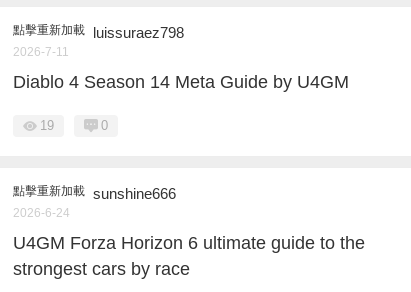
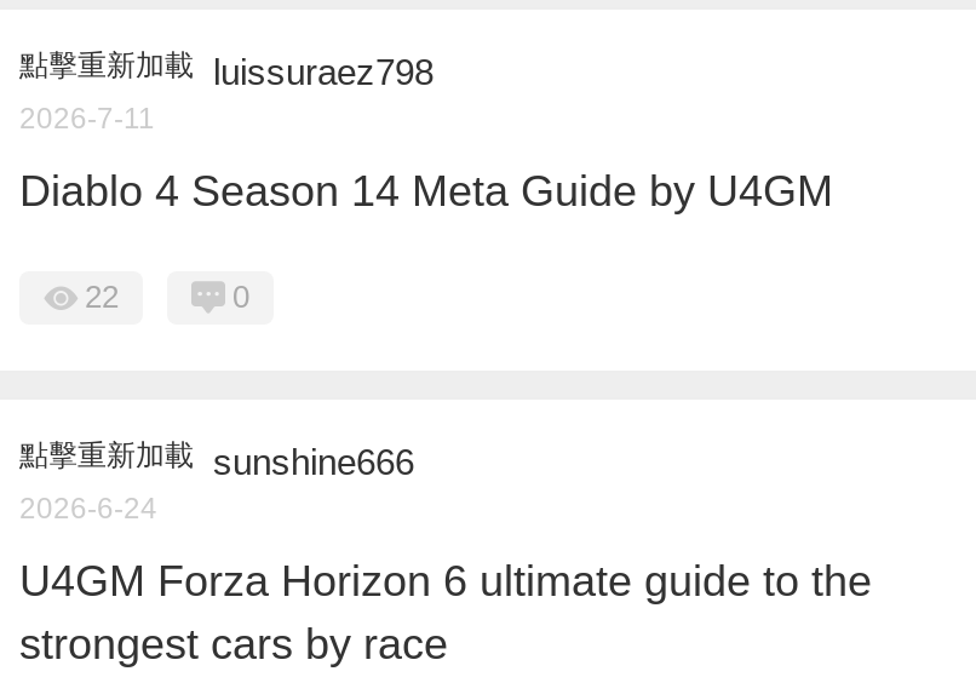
[40,118,54,133] 19 -> [85,279,119,315] 22

